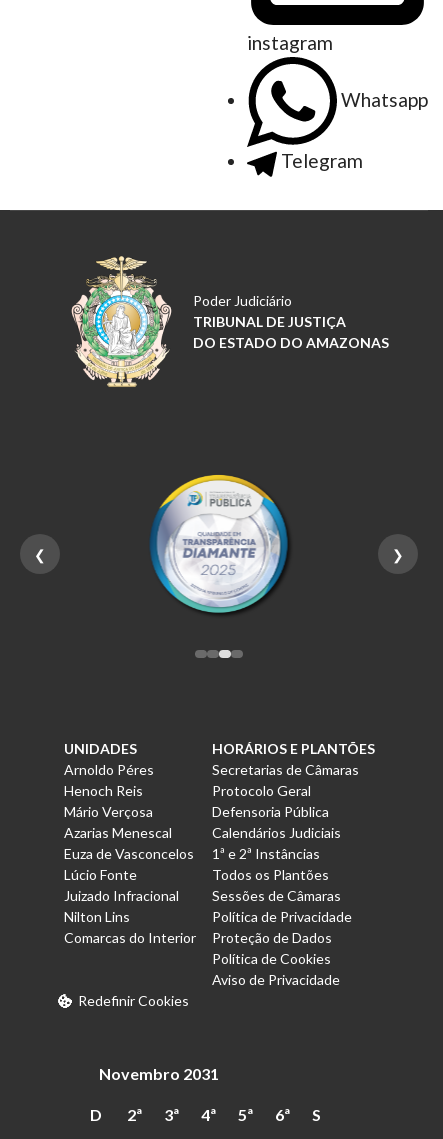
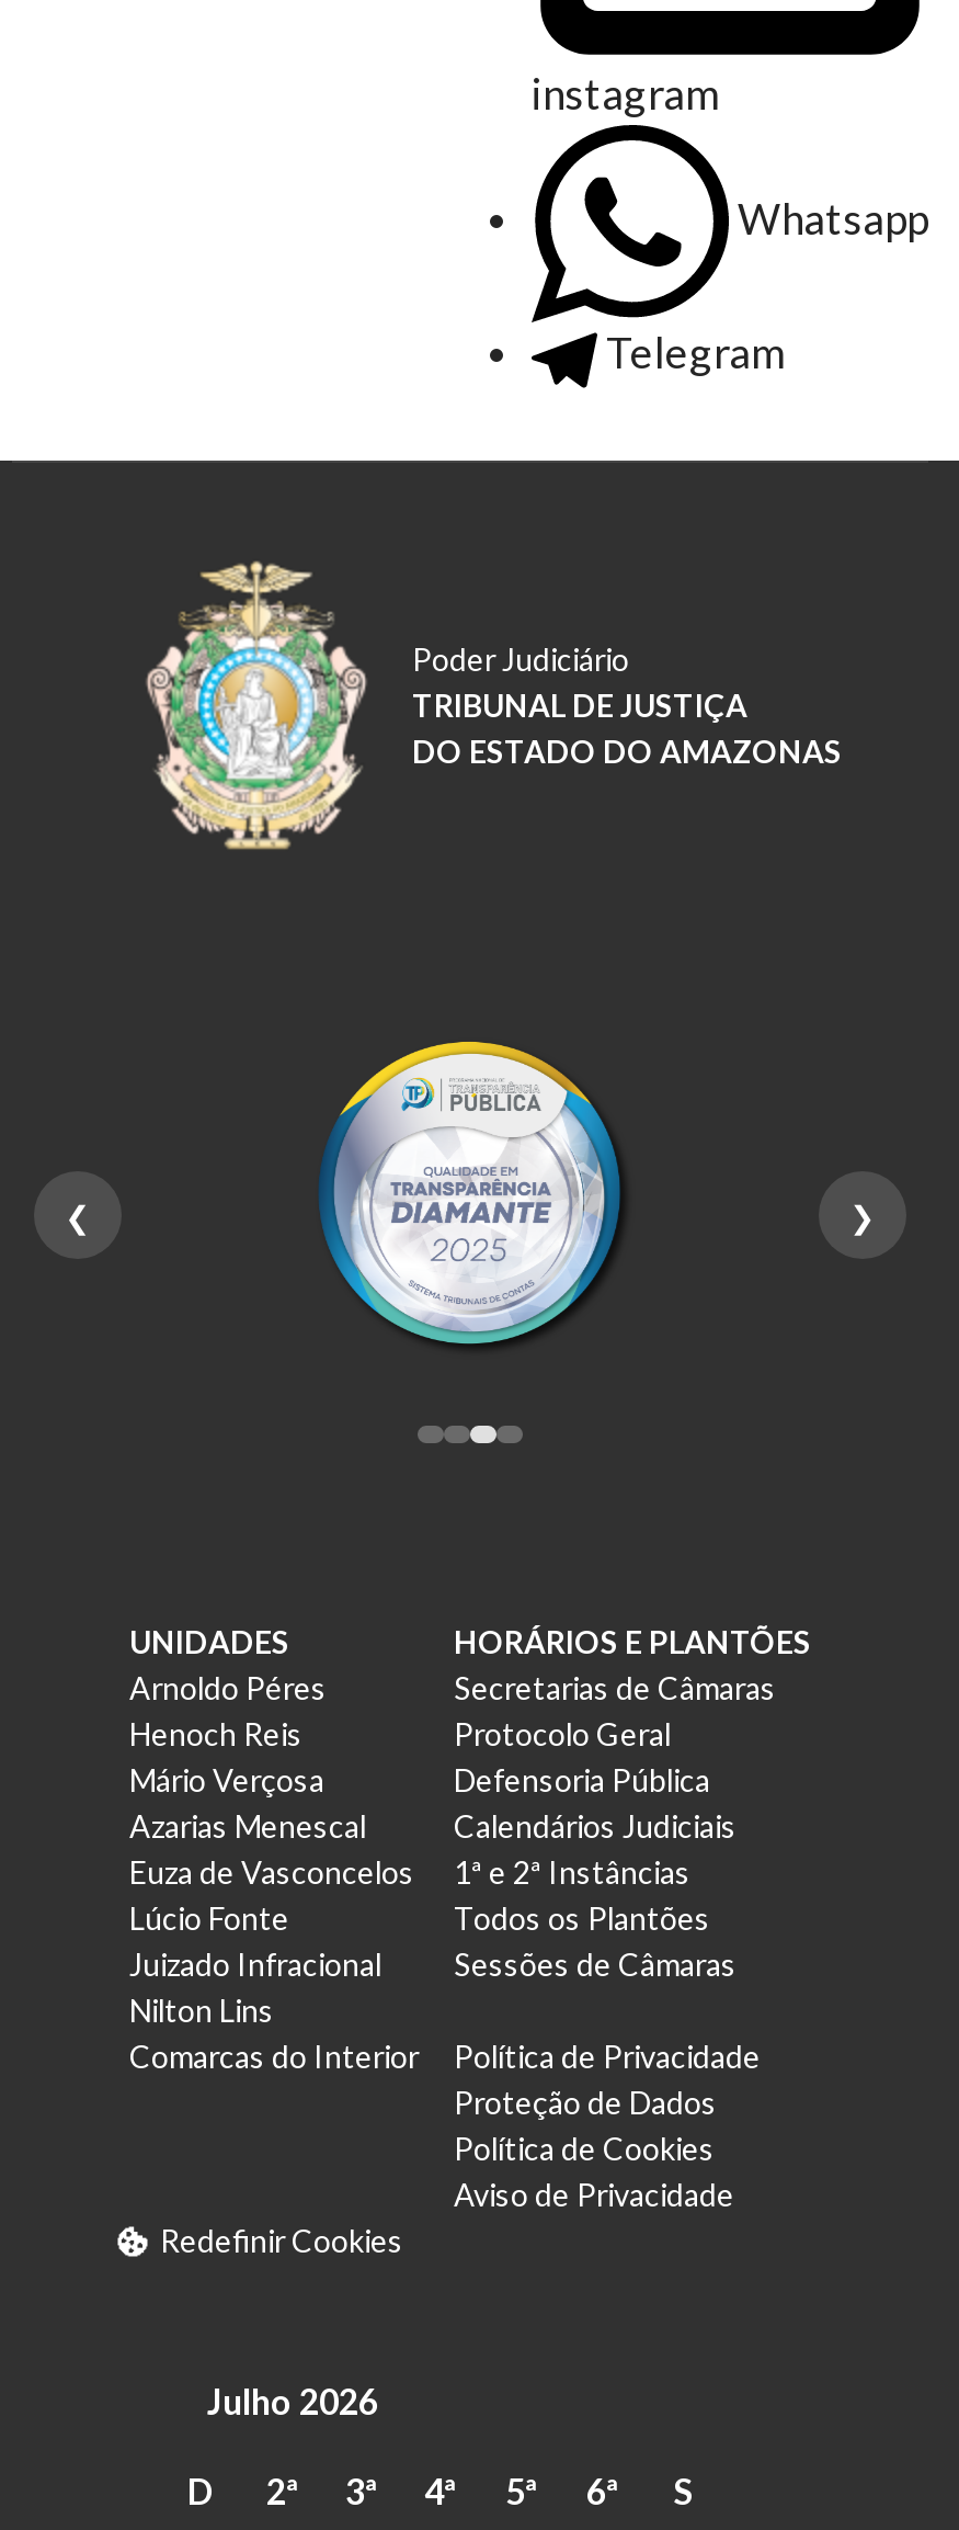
[99,1064,219,1083] Novembro 2031 -> [207,2380,378,2422] Julho 2026

